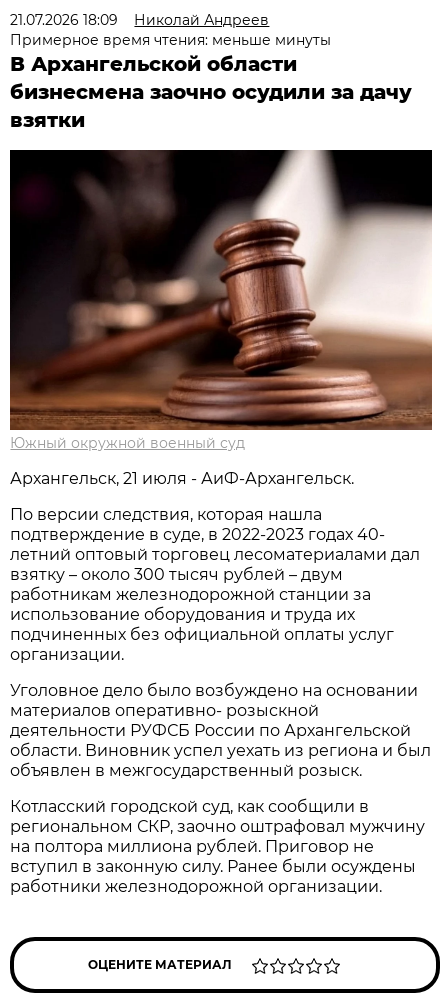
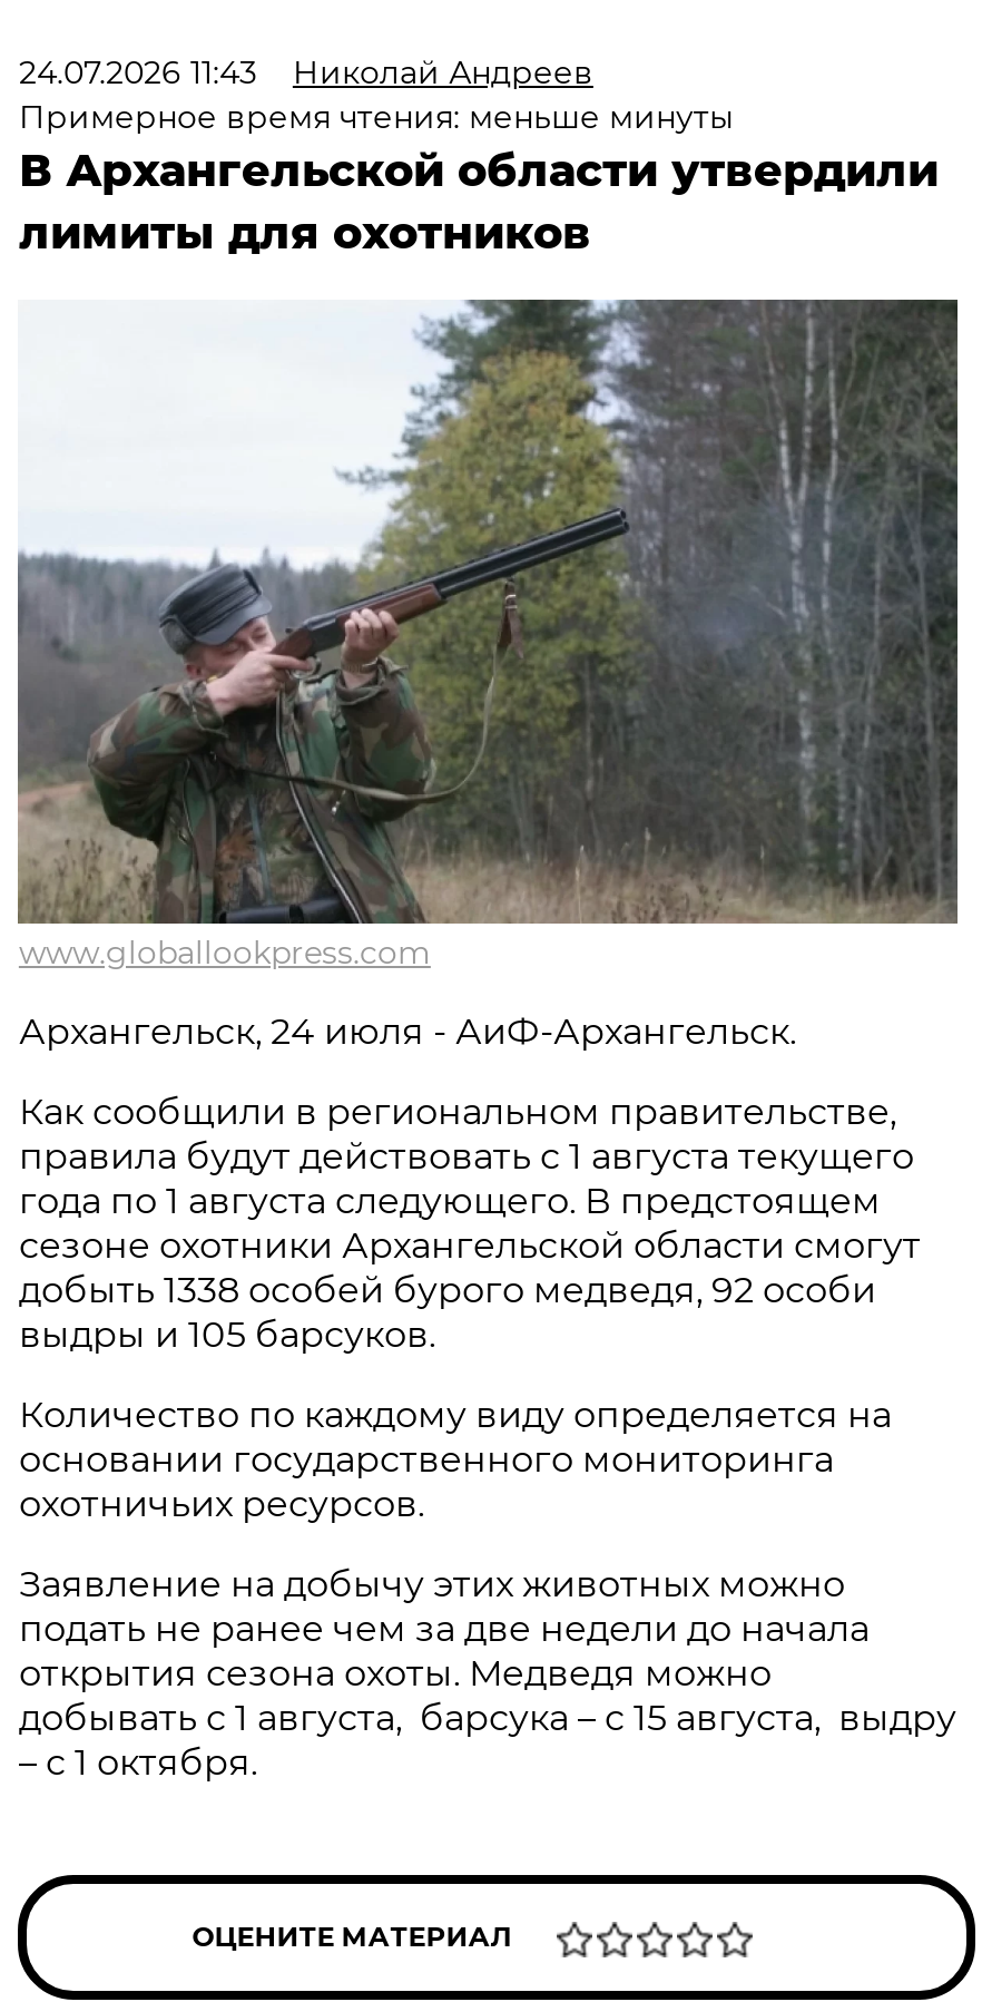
[10,11,269,29] 21.07.2026 18:09 Николай Андреев -> [19,52,593,92] 24.07.2026 11:43 Николай Андреев
[10,52,412,132] В Архангельской области | бизнесмена заочно осудили за дачу | взятки -> [19,144,938,260] В Архангельской области утвердили | лимиты для охотников
[9,192,433,452] [image] | Южный окружной военный суд -> [16,297,960,973] [image] | www.globallookpress.com
[10,469,354,488] Архангельск, 21 июля - АиФ-Архангельск. -> [19,1010,796,1053] Архангельск, 24 июля - АиФ-Архангельск.
[10,505,420,664] По версии следствия, которая нашла | подтверждение в суде, в 2022-2023 годах 40- | летний оптовый торговец лесоматериалами дал | взятку – около 300 тысяч рублей – двум | работникам железнодорожной станции за | использование оборудования и труда их | подчиненных без официальной оплаты услуг | организации. -> [19,1091,921,1356] Как сообщили в региональном правительстве, | правила будут действовать с 1 августа текущего | года по 1 августа следующего. В предстоящем | сезоне охотники Архангельской области смогут | добыть 1338 особей бурого медведя, 92 особи | выдры и 105 барсуков.
[10,681,431,780] Уголовное дело было возбуждено на основании | материалов оперативно- розыскной | деятельности РУФСБ России по Архангельской | области. Виновник успел уехать из региона и был | объявлен в межгосударственный розыск. -> [19,1394,892,1525] Количество по каждому виду определяется на | основании государственного мониторинга | охотничьих ресурсов.
[10,797,425,896] Котласский городской суд, как сообщили в | региональном СКР, заочно оштрафовал мужчину | на полтора миллиона рублей. Приговор не | вступил в законную силу. Ранее были осуждены | работники железнодорожной организации. -> [19,1563,956,1784] Заявление на добычу этих животных можно | подать не ранее чем за две недели до начала | открытия сезона охоты. Медведя можно | добывать с 1 августа, барсука – с 15 августа, выдру | – с 1 октября.

